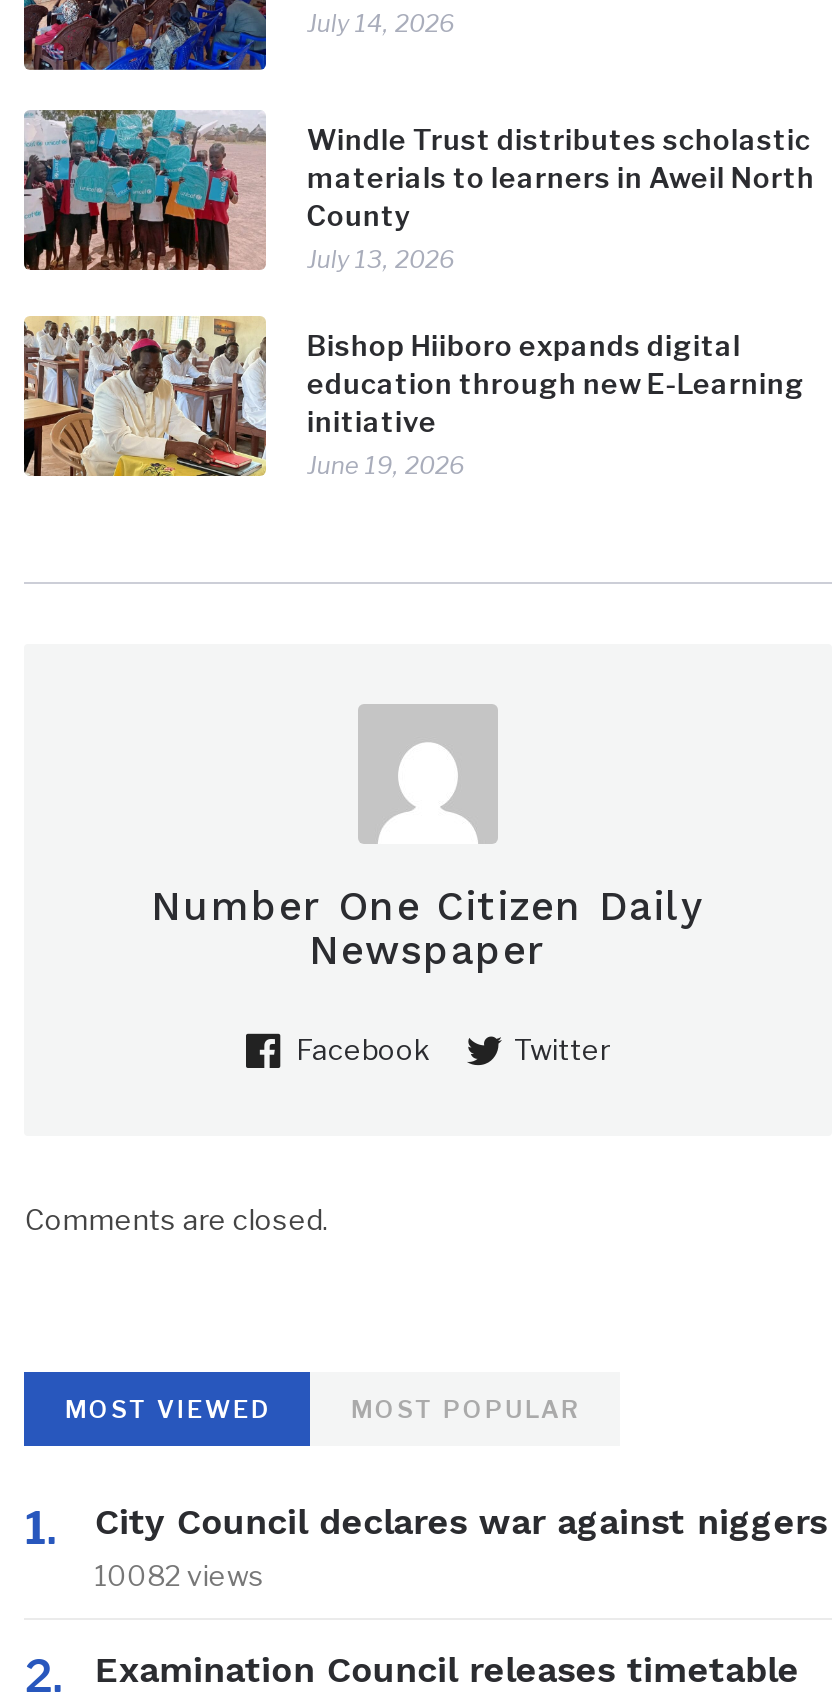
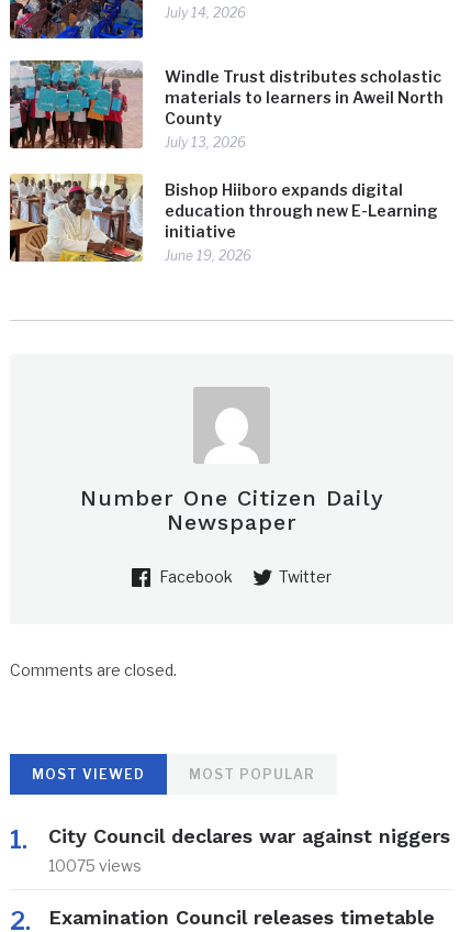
[95,1558,265,1592] 10082 views -> [49,856,142,875] 10075 views

